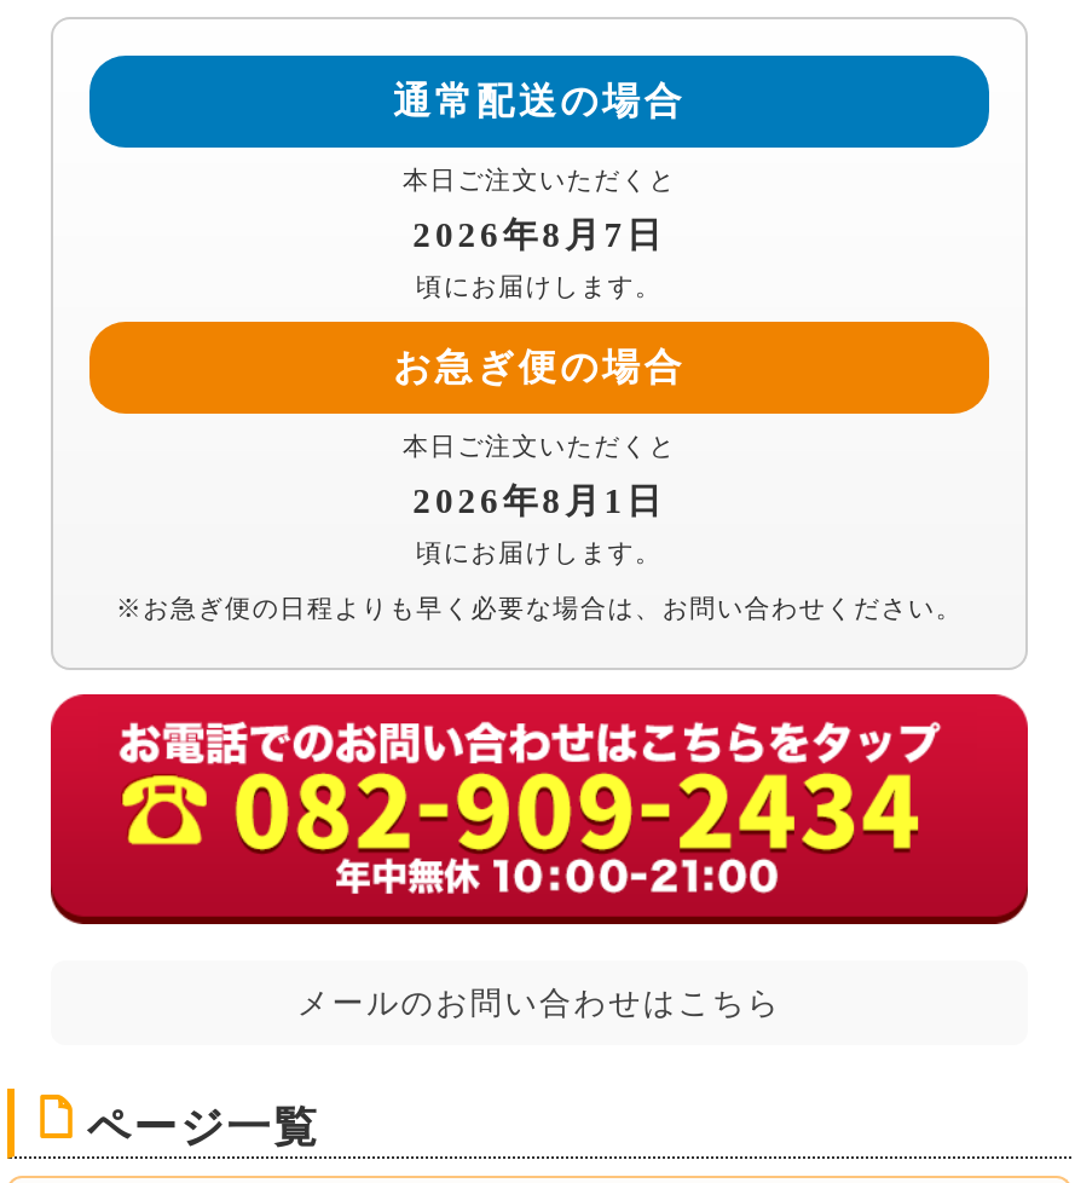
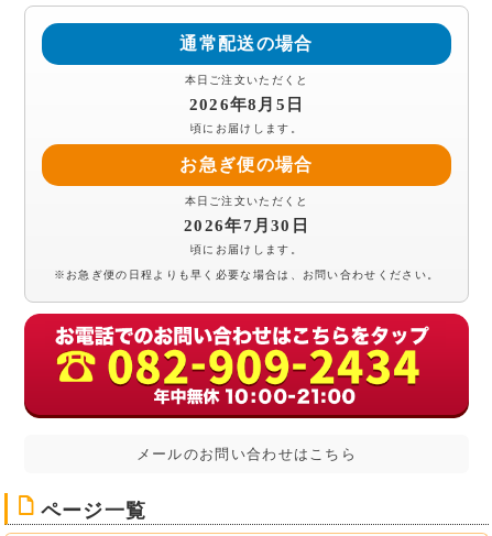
[413,216,666,255] 2026年8月7日 -> [189,96,304,114] 2026年8月5日
[413,482,666,521] 2026年8月1日 -> [184,217,309,235] 2026年7月30日

